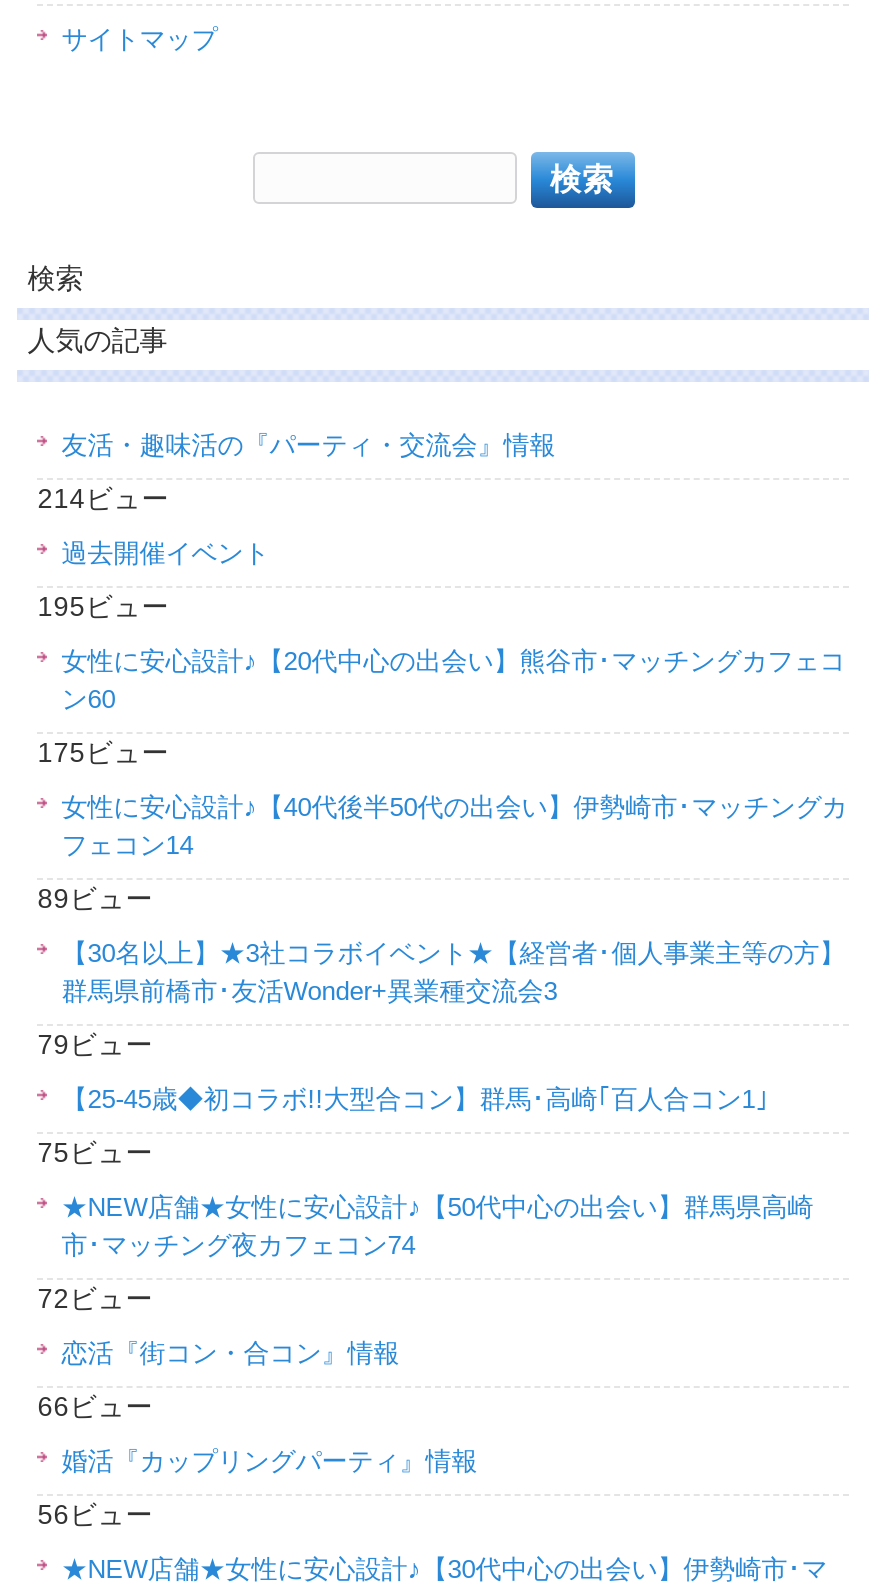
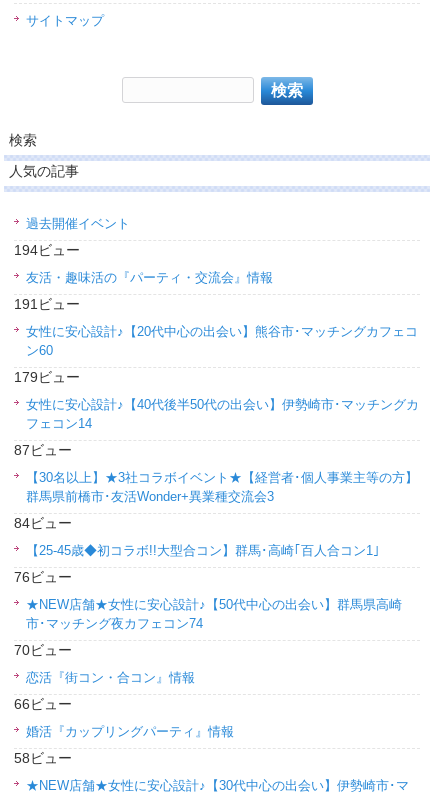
moved [61,430,555,460] -> [26,270,273,285]: 友活・趣味活の『パーティ・交流会』情報
[37,484,169,514] 214ビュー -> none
moved [61,538,269,568] -> [26,216,130,231]: 過去開催イベント
[37,592,169,622] 195ビュー -> [14,243,80,312] 194ビュー | 191ビュー
[37,738,169,768] 175ビュー -> [14,370,80,385] 179ビュー
[37,884,153,914] 89ビュー -> [14,443,72,458] 87ビュー
[37,1030,153,1060] 79ビュー -> [14,516,72,531] 84ビュー
[37,1138,153,1168] 75ビュー -> [14,570,72,585] 76ビュー
[37,1284,153,1314] 72ビュー -> [14,643,72,658] 70ビュー
[37,1500,153,1530] 56ビュー -> [14,751,72,766] 58ビュー

